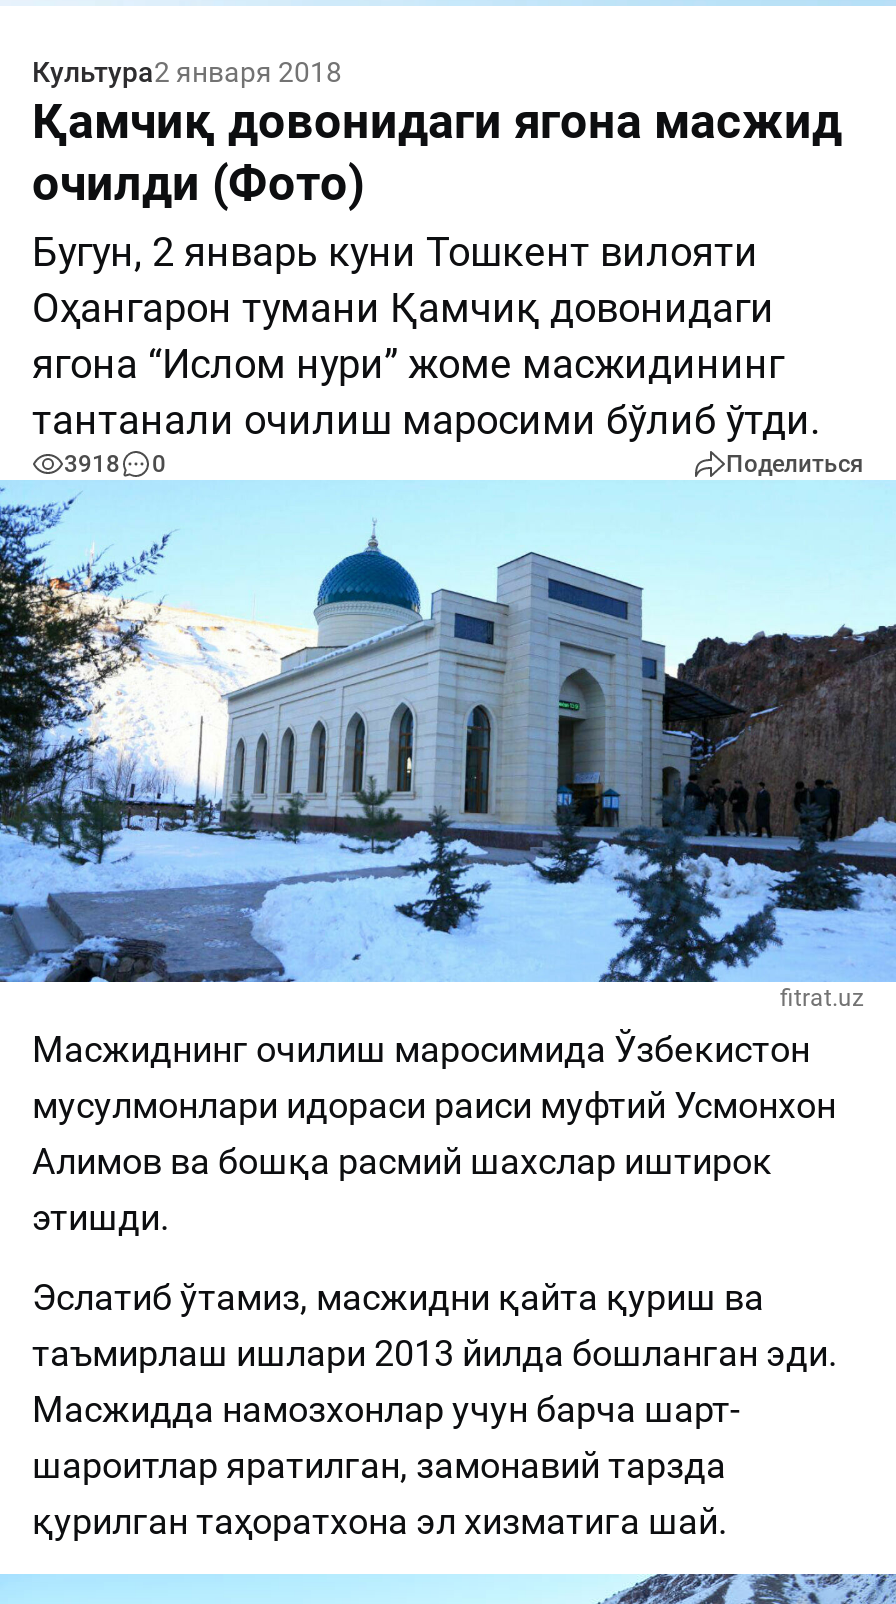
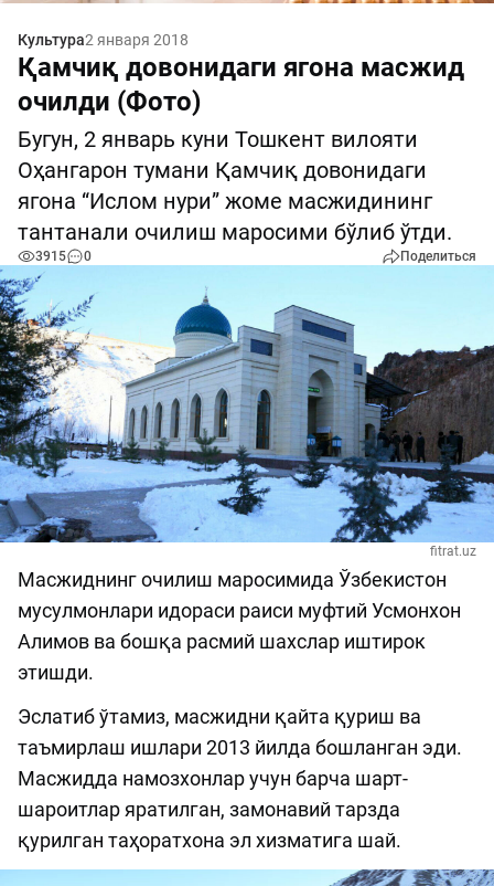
[64,450,166,478] 3918 0 -> [35,249,92,264] 3915 0

